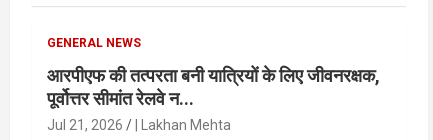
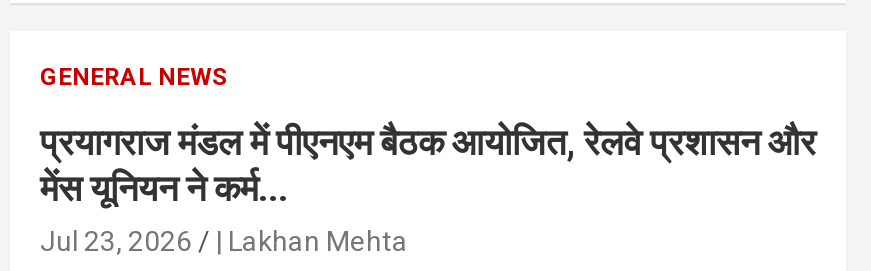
[47,65,380,133] आरपीएफ की तत्परता बनी यात्रियों के लिए जीवनरक्षक, | पूर्वोत्तर सीमांत रेलवे न... | Jul 21, 2026 -> [40,122,816,258] प्रयागराज मंडल में पीएनएम बैठक आयोजित, रेलवे प्रशासन और | मेंस यूनियन ने कर्म... | Jul 23, 2026

